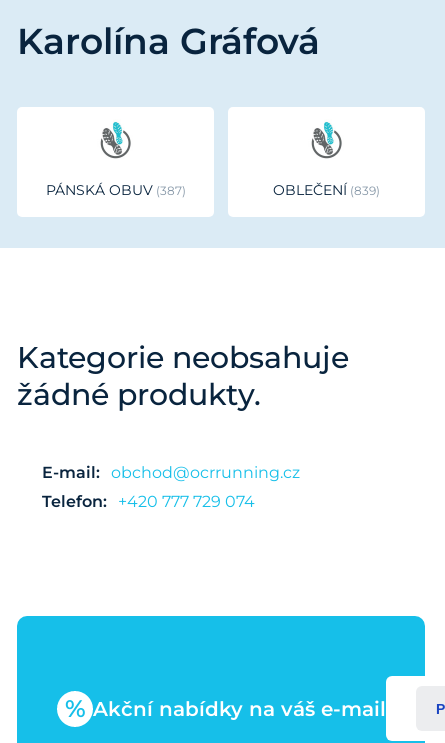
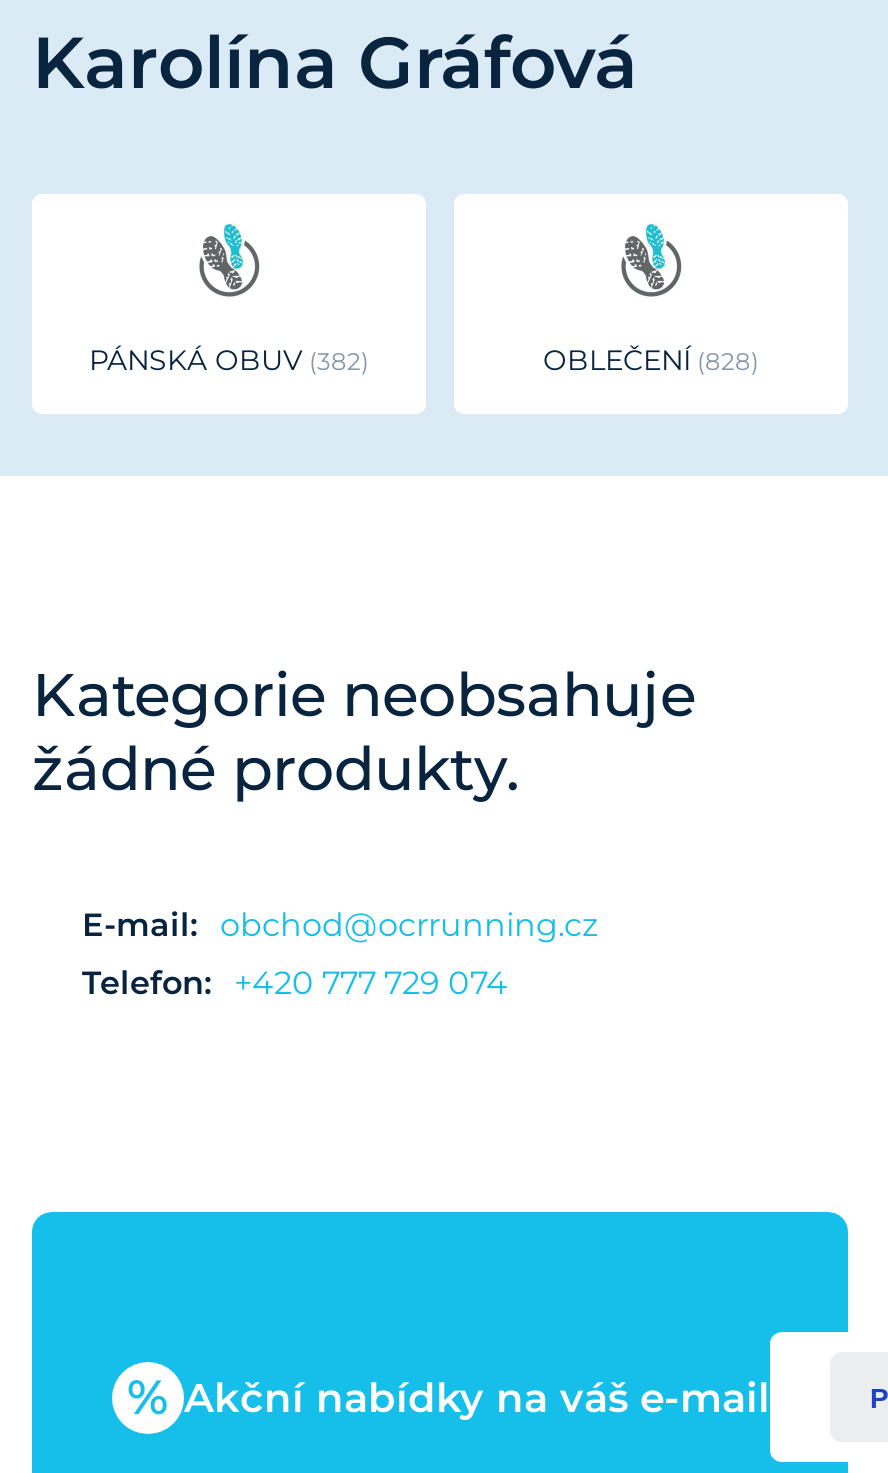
[45,181,181,199] PÁNSKÁ OBUV 387 -> [89,342,361,378] PÁNSKÁ OBUV 382
[273,181,376,199] OBLEČENÍ 839 -> [543,342,751,378] OBLEČENÍ 828

